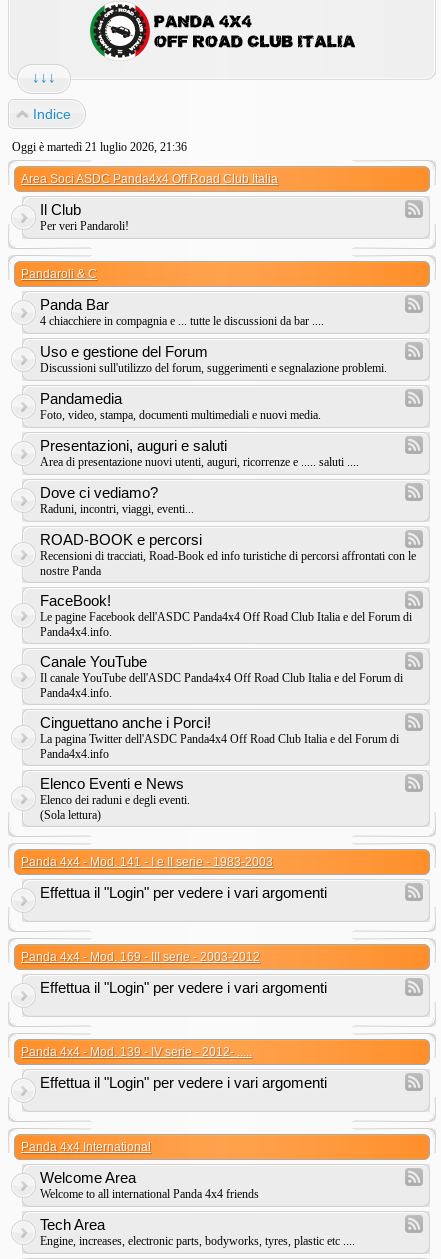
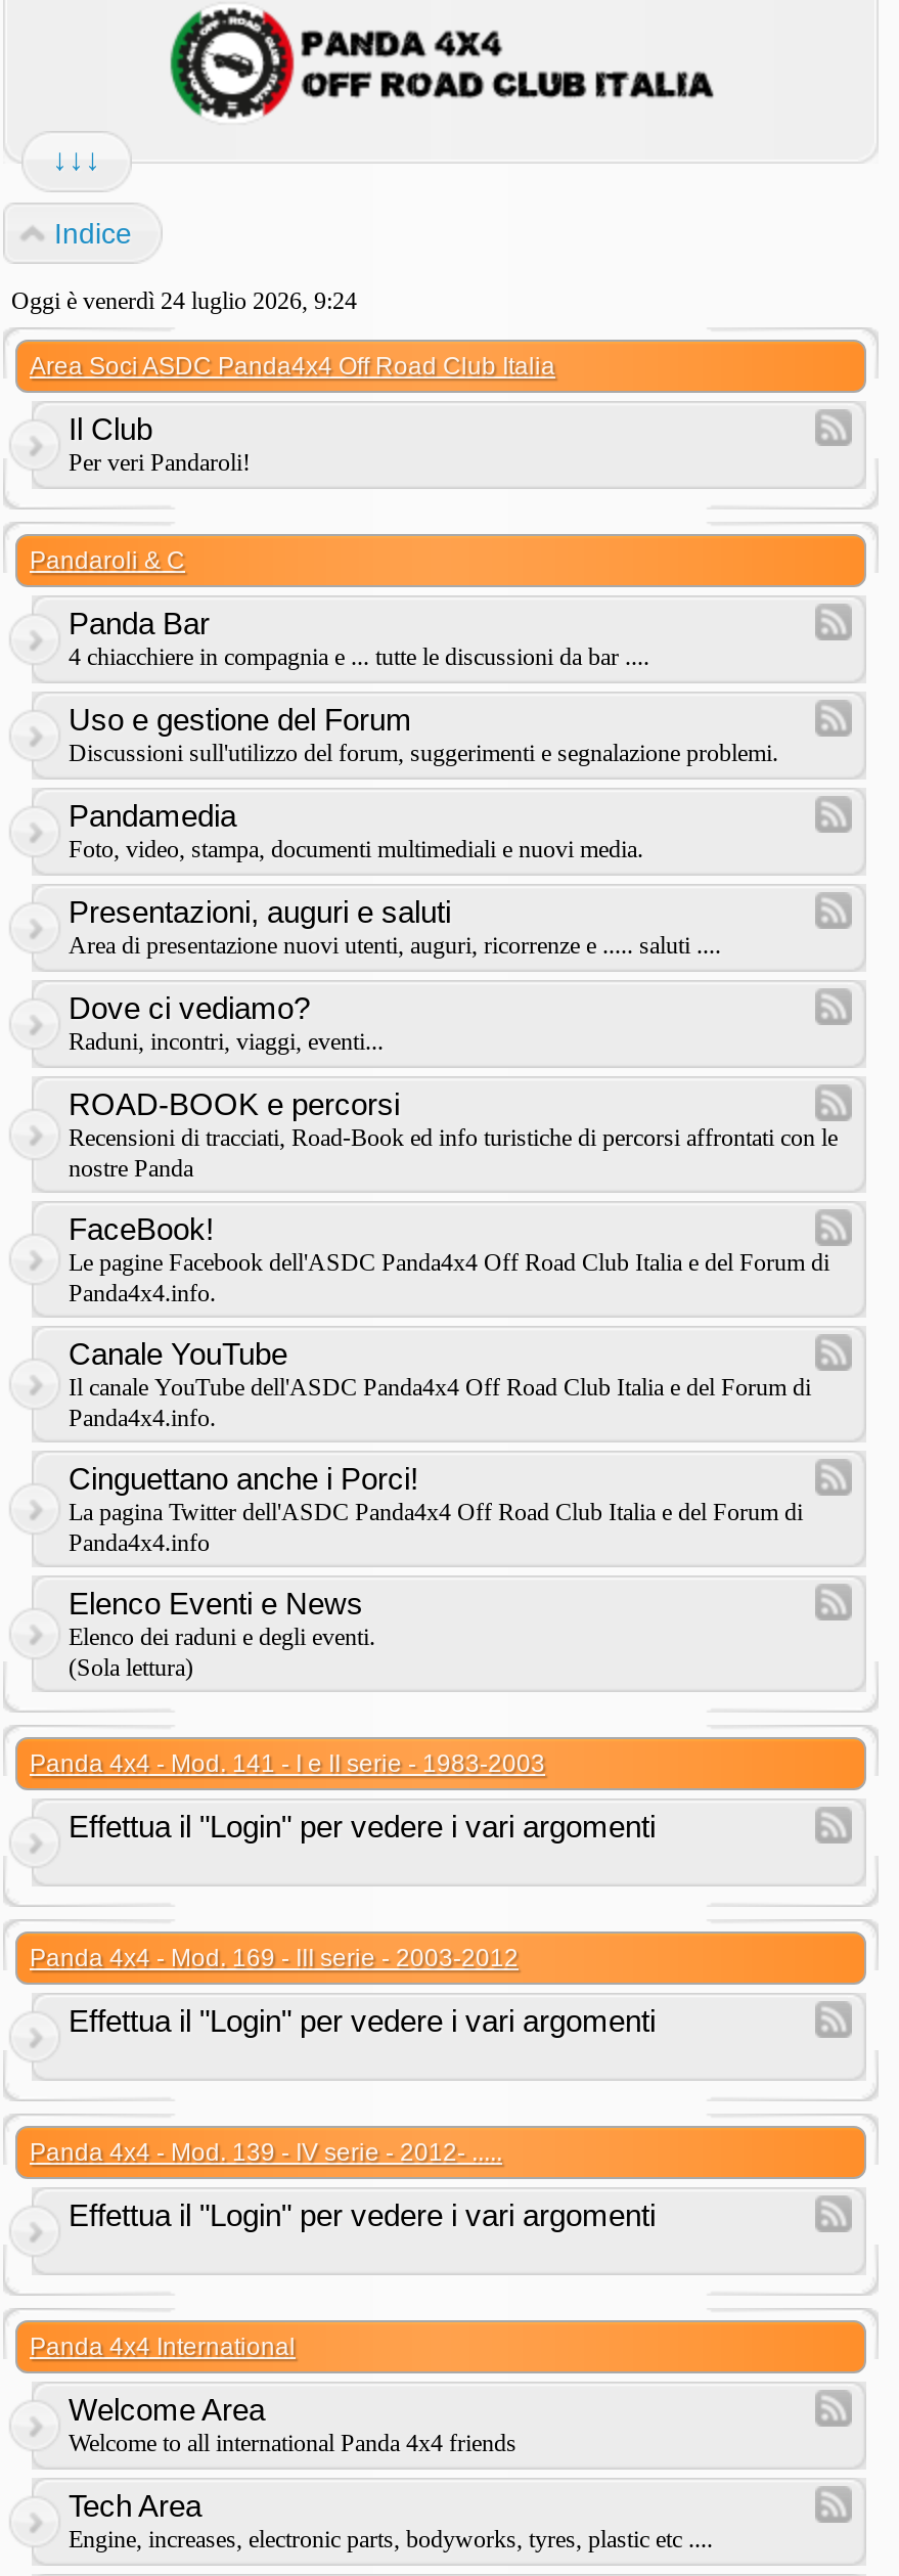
[12,140,187,154] Oggi è martedì 21 luglio 2026, 21:36 -> [11,286,357,315] Oggi è venerdì 24 luglio 2026, 9:24

